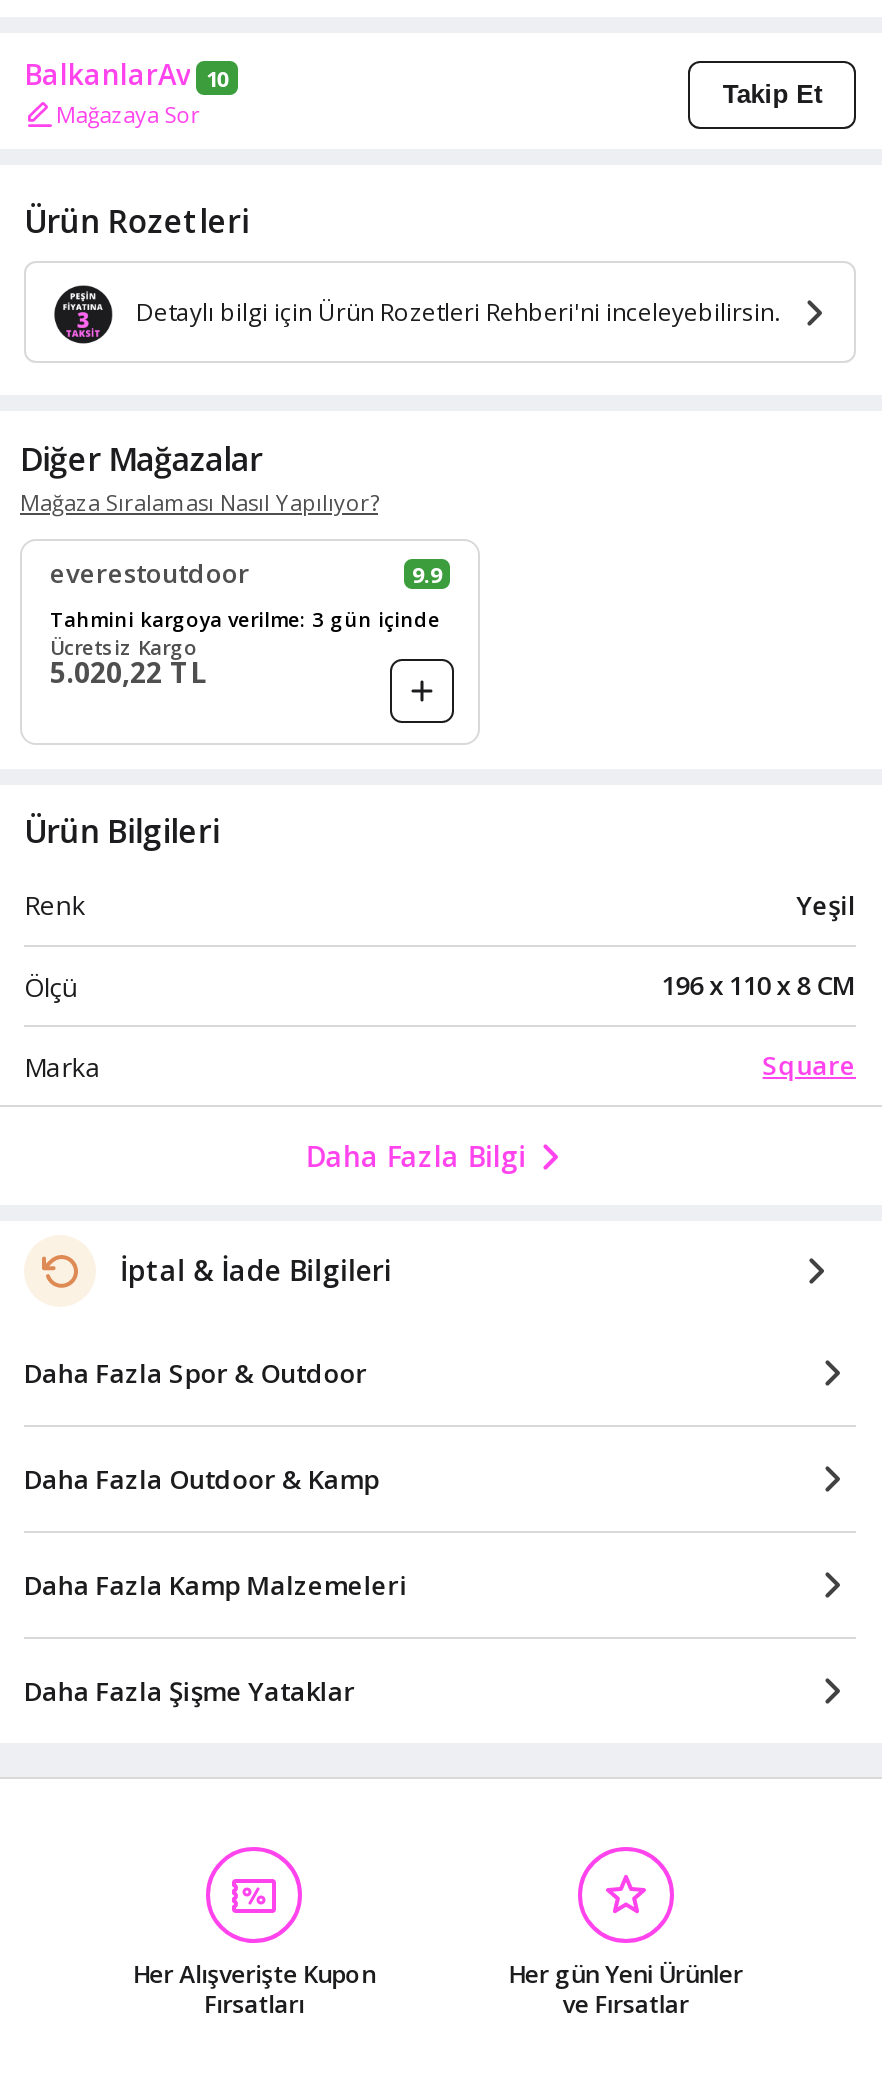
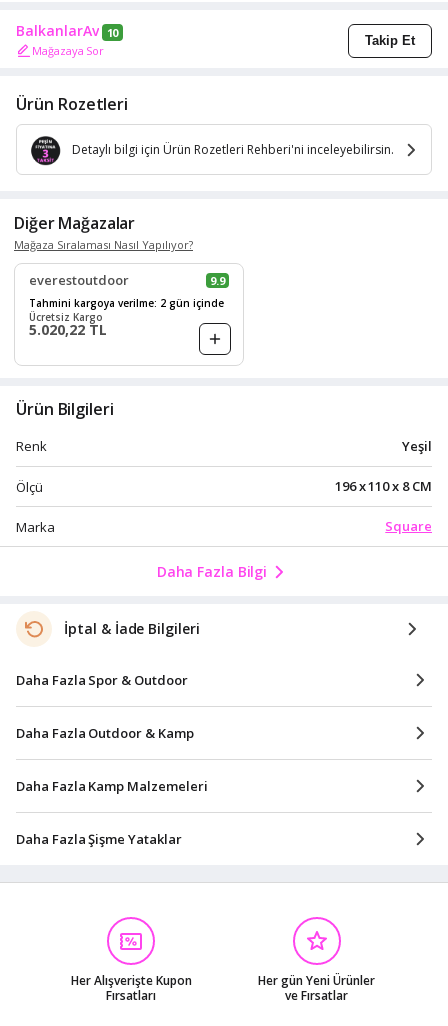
[50,605,440,633] Tahmini kargoya verilme: 3 gün içinde -> [29,296,224,310] Tahmini kargoya verilme: 2 gün içinde

